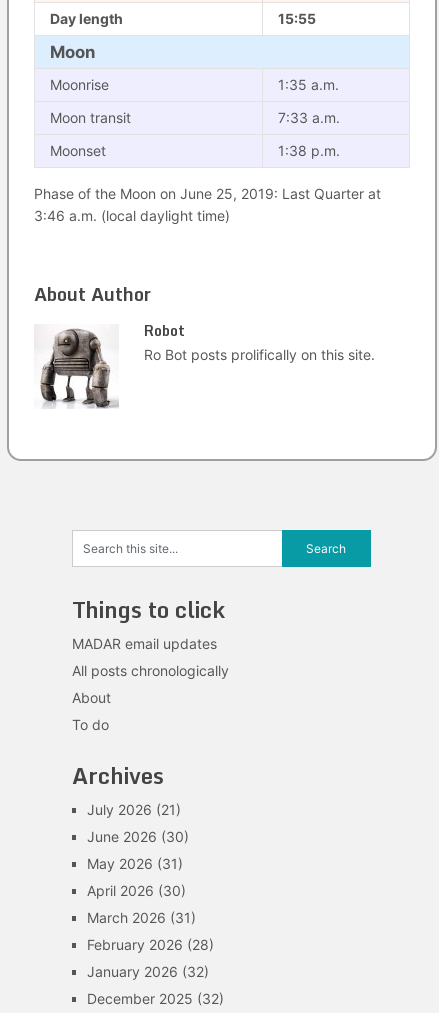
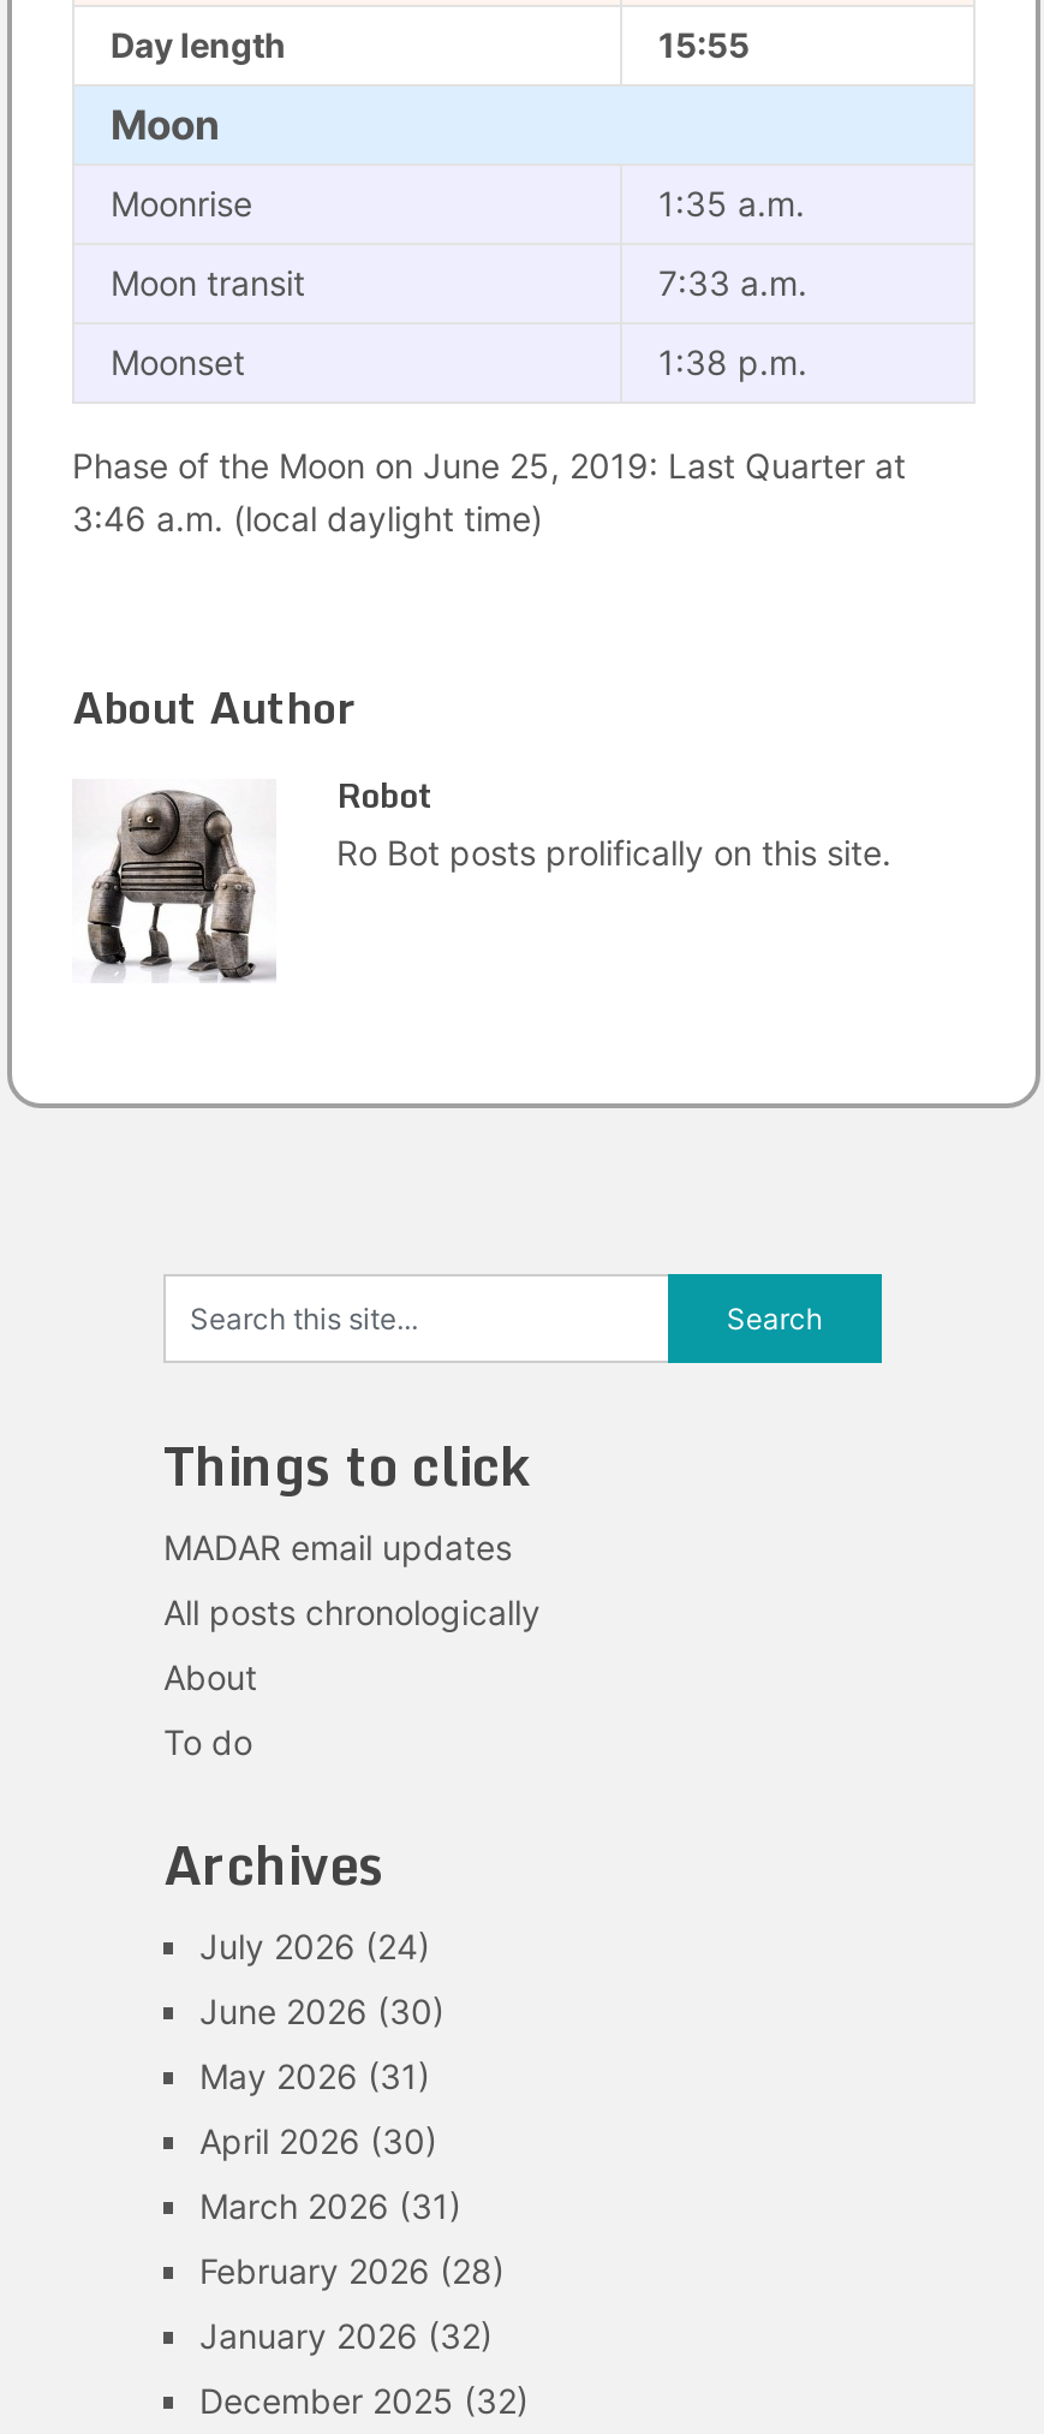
[87,801,181,818] July 2026 (21) -> [199,1926,430,1966] July 2026 (24)

